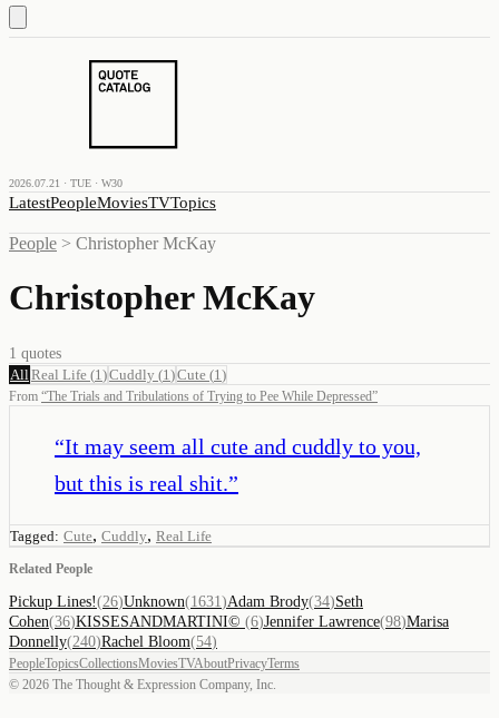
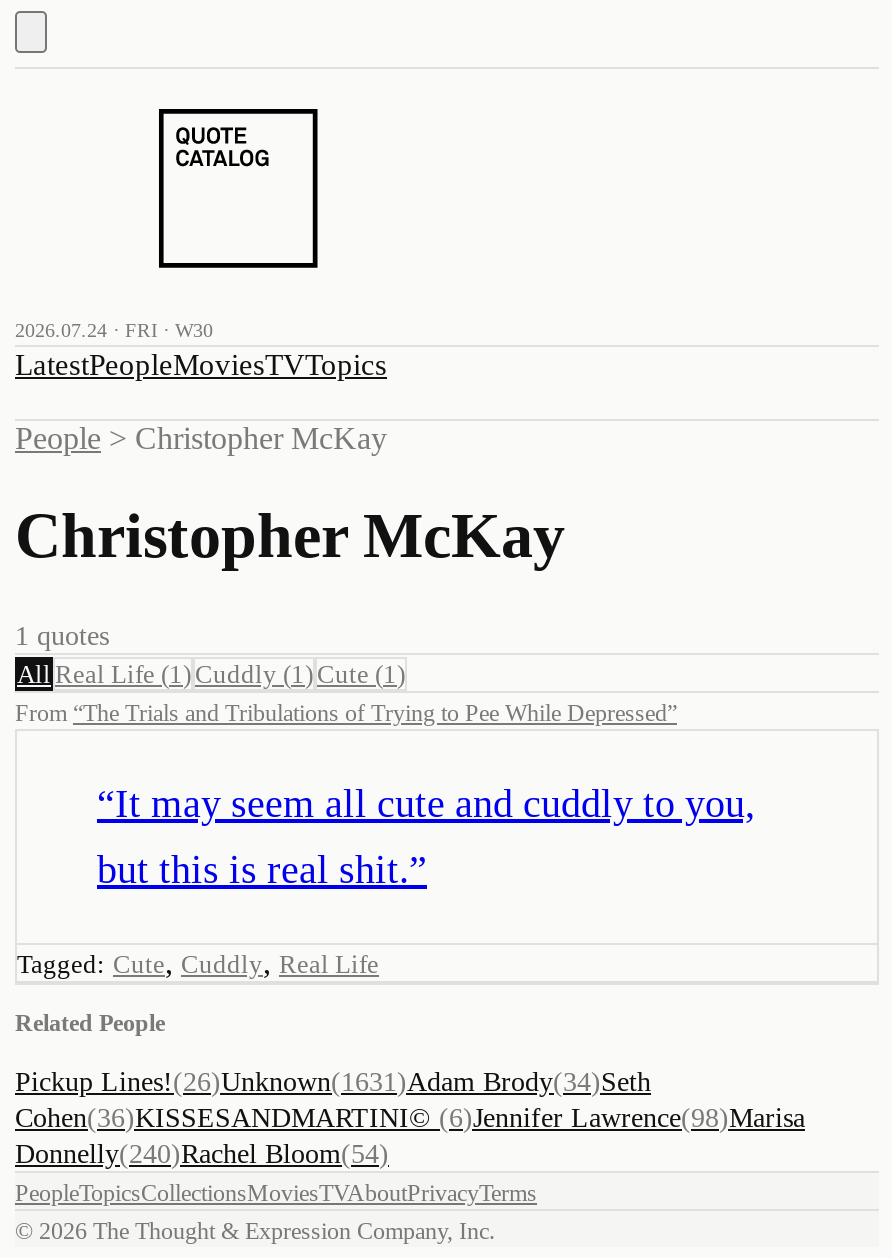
[9,177,123,189] 2026.07.21 · TUE · W30 -> [15,319,213,341] 2026.07.24 · FRI · W30

